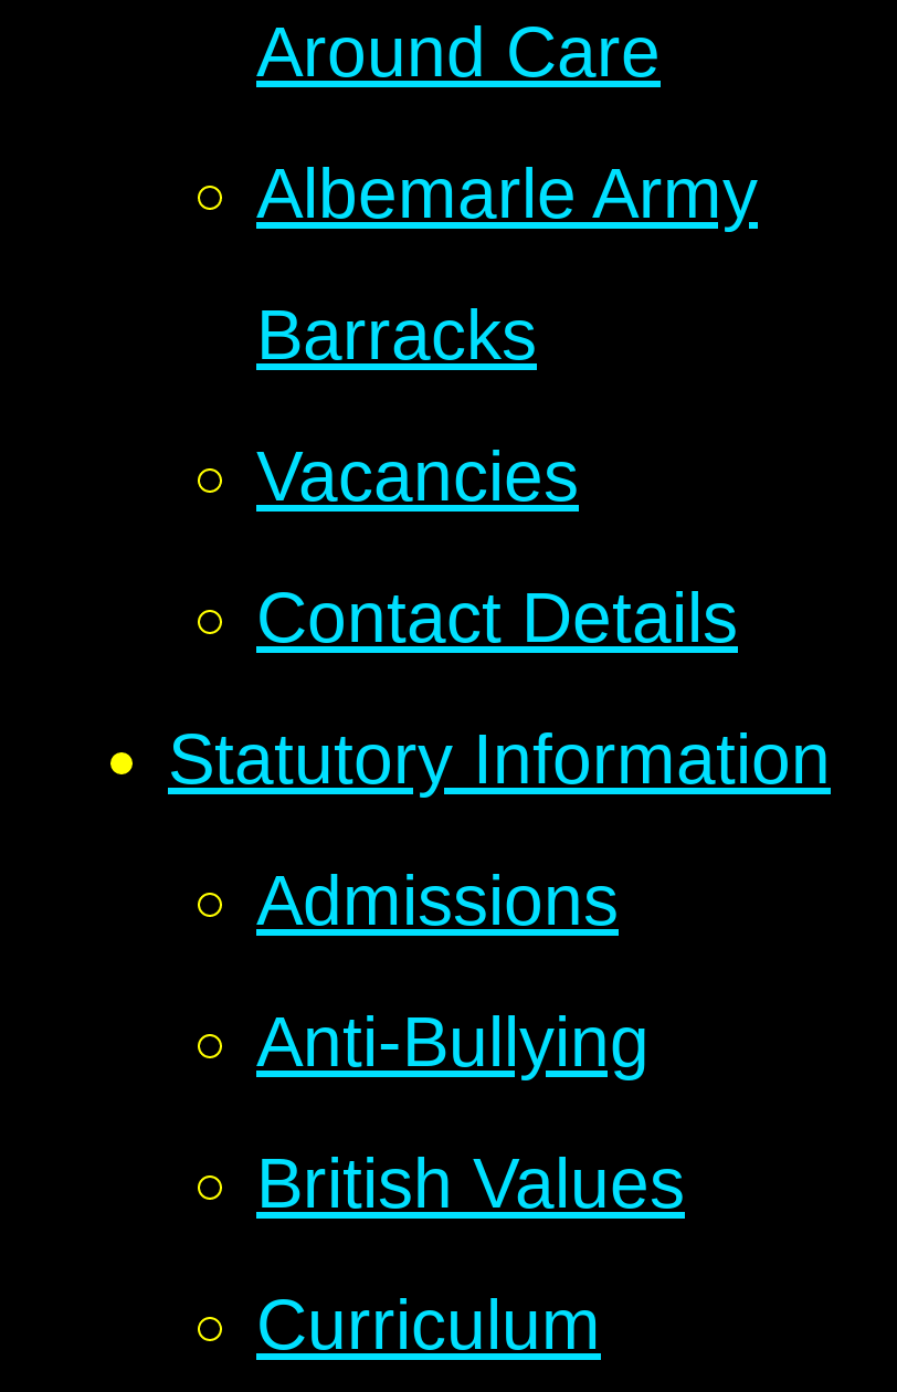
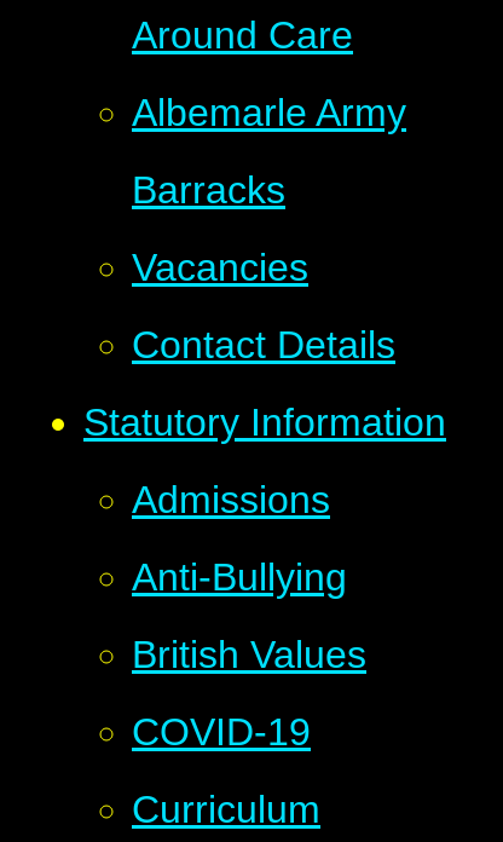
none -> [132,710,311,753] COVID-19

